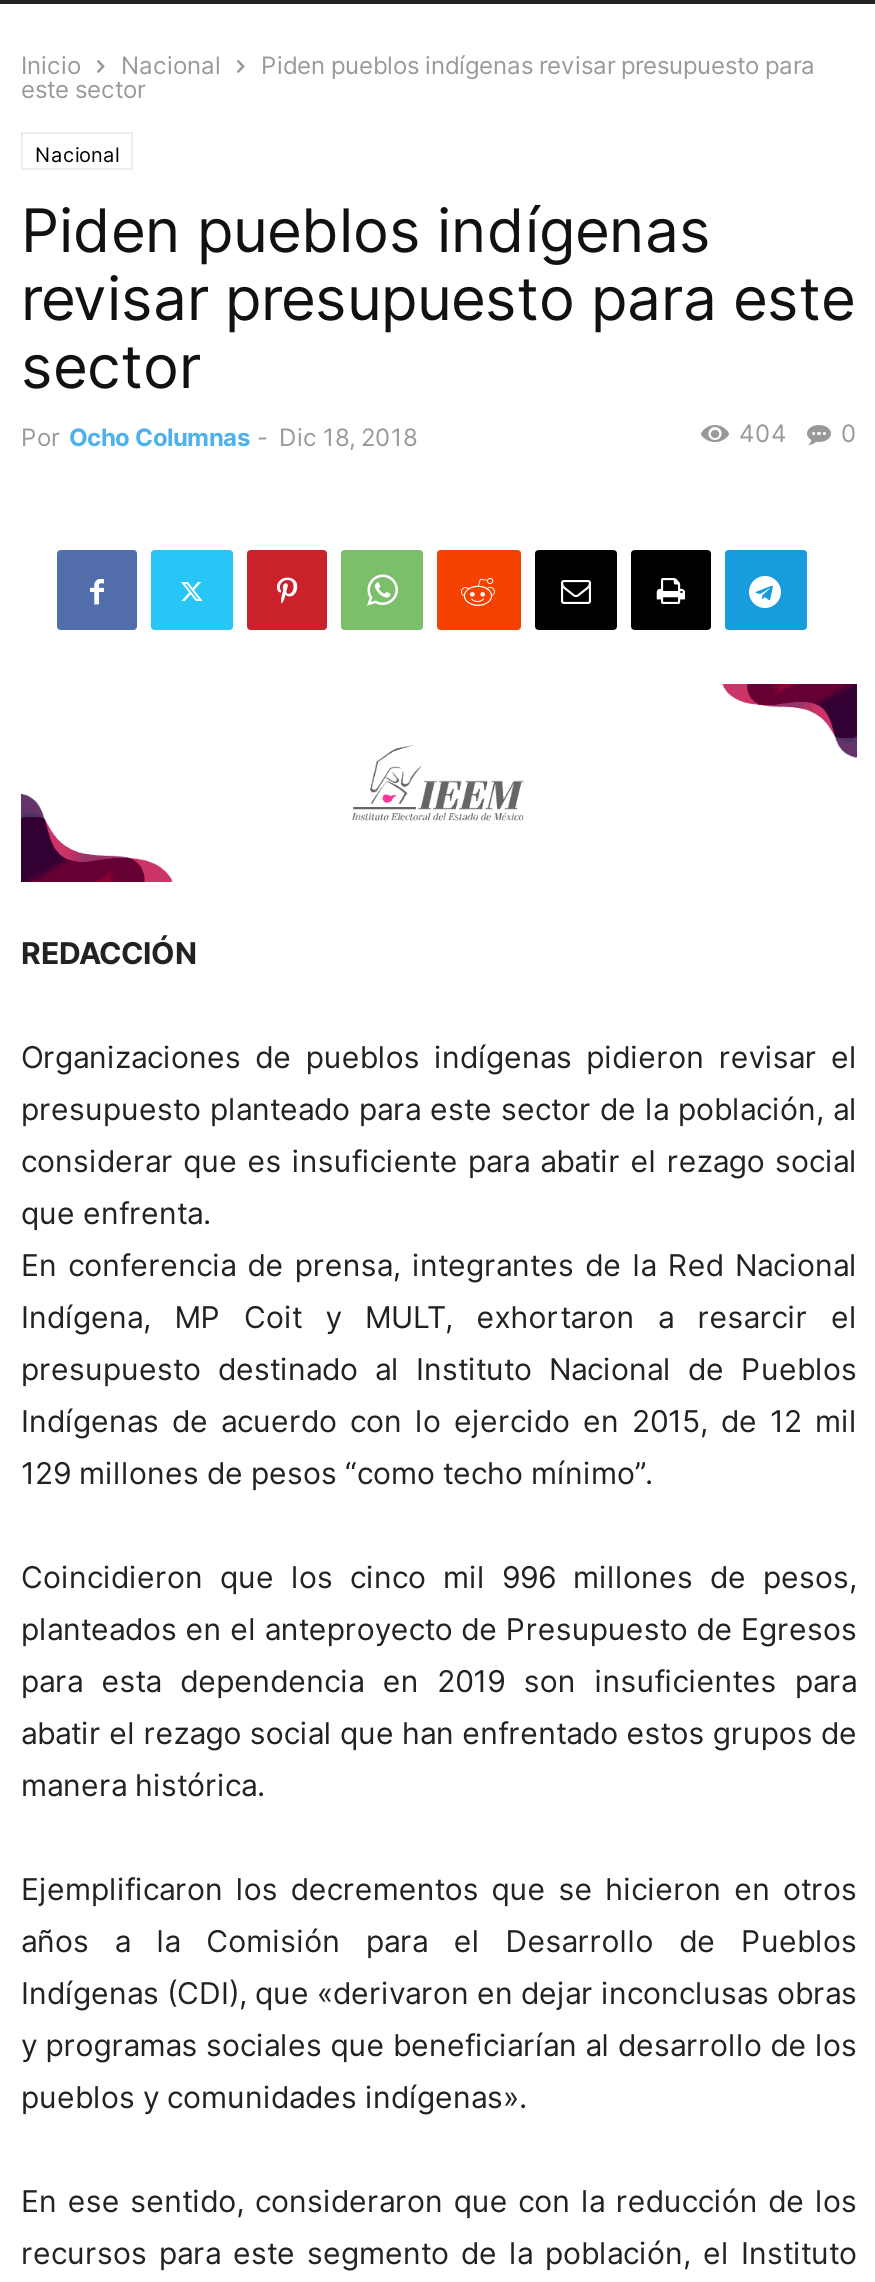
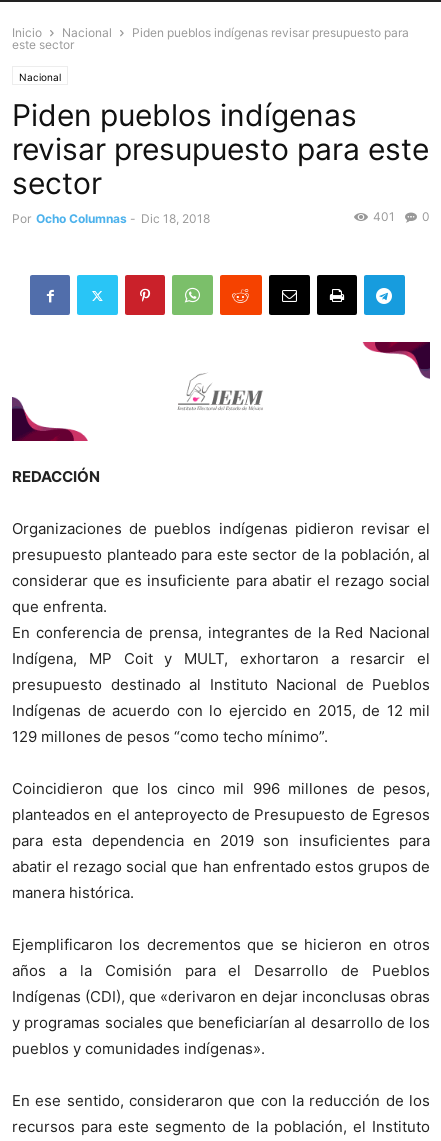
[739,418,857,448] 404 0 -> [373,209,430,224] 401 0

